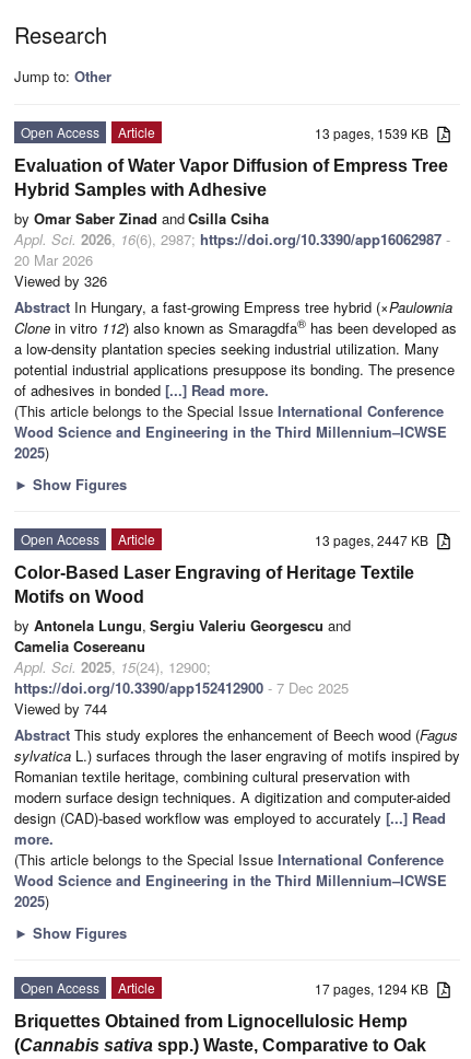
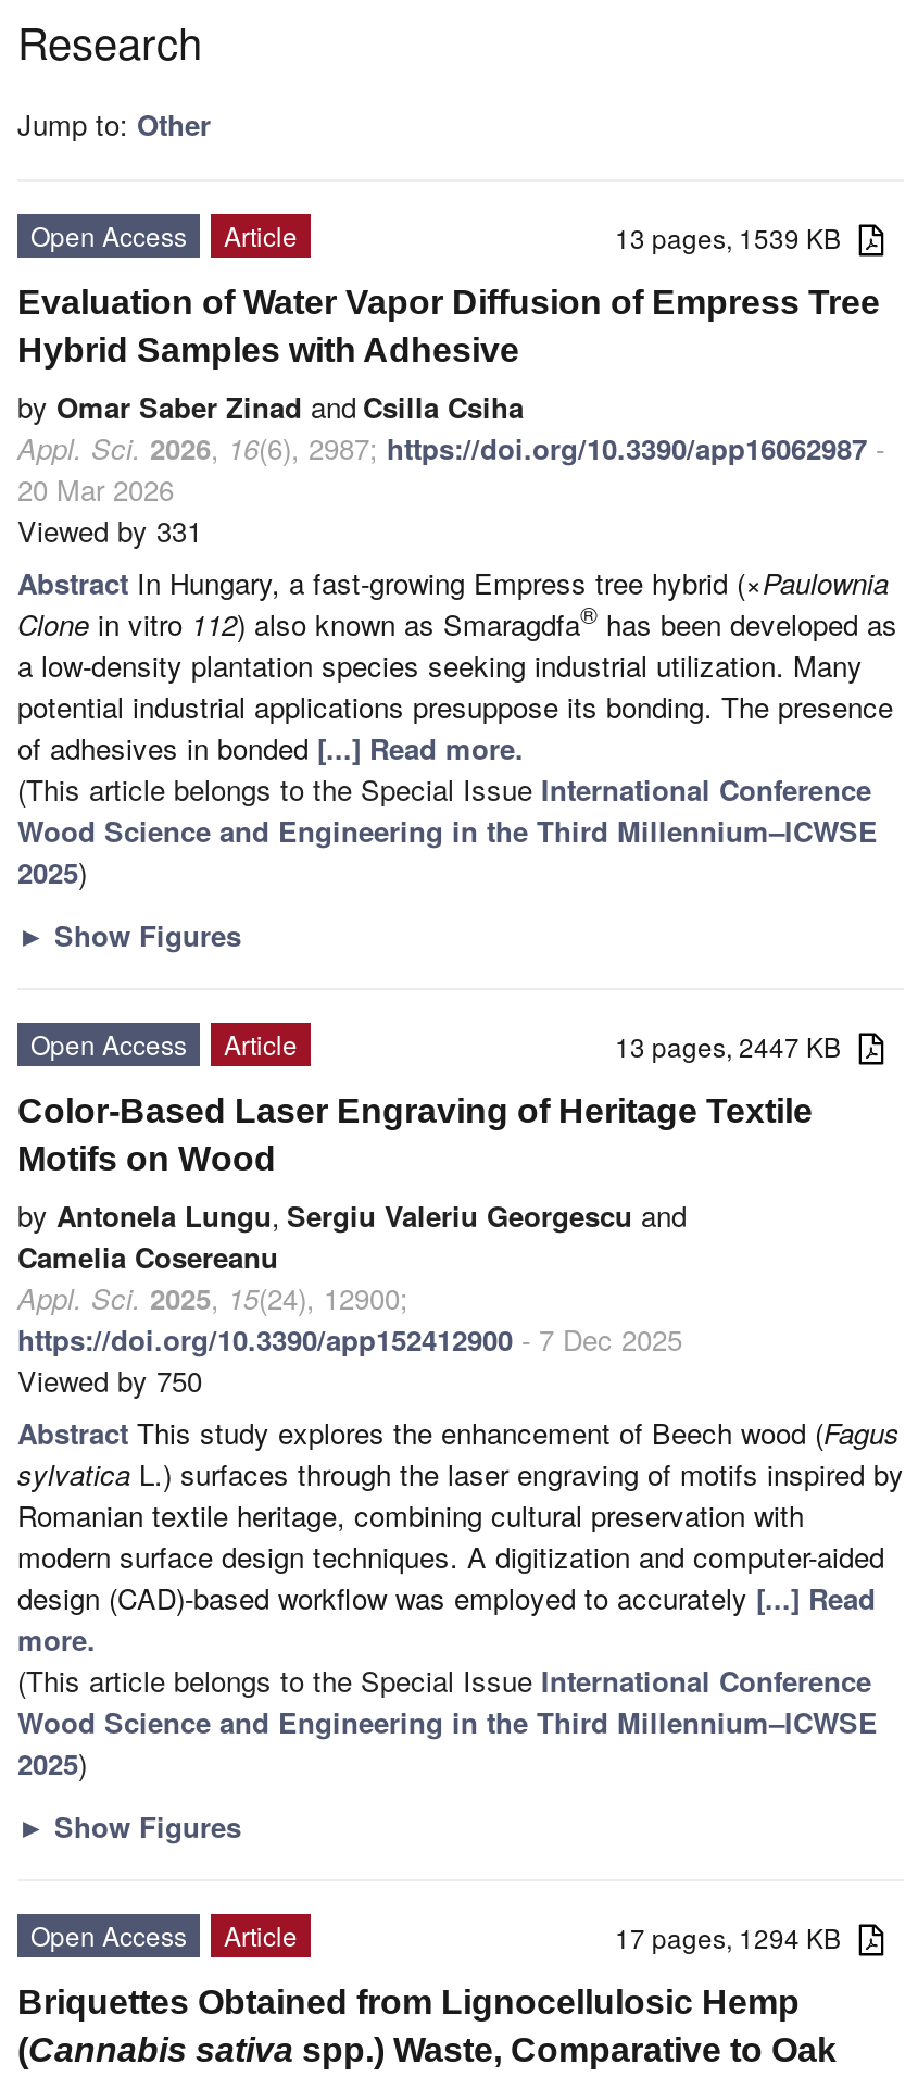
[14,270,107,291] Viewed by 326 -> [17,510,202,551] Viewed by 331
[14,698,107,719] Viewed by 744 -> [17,1360,202,1401] Viewed by 750

